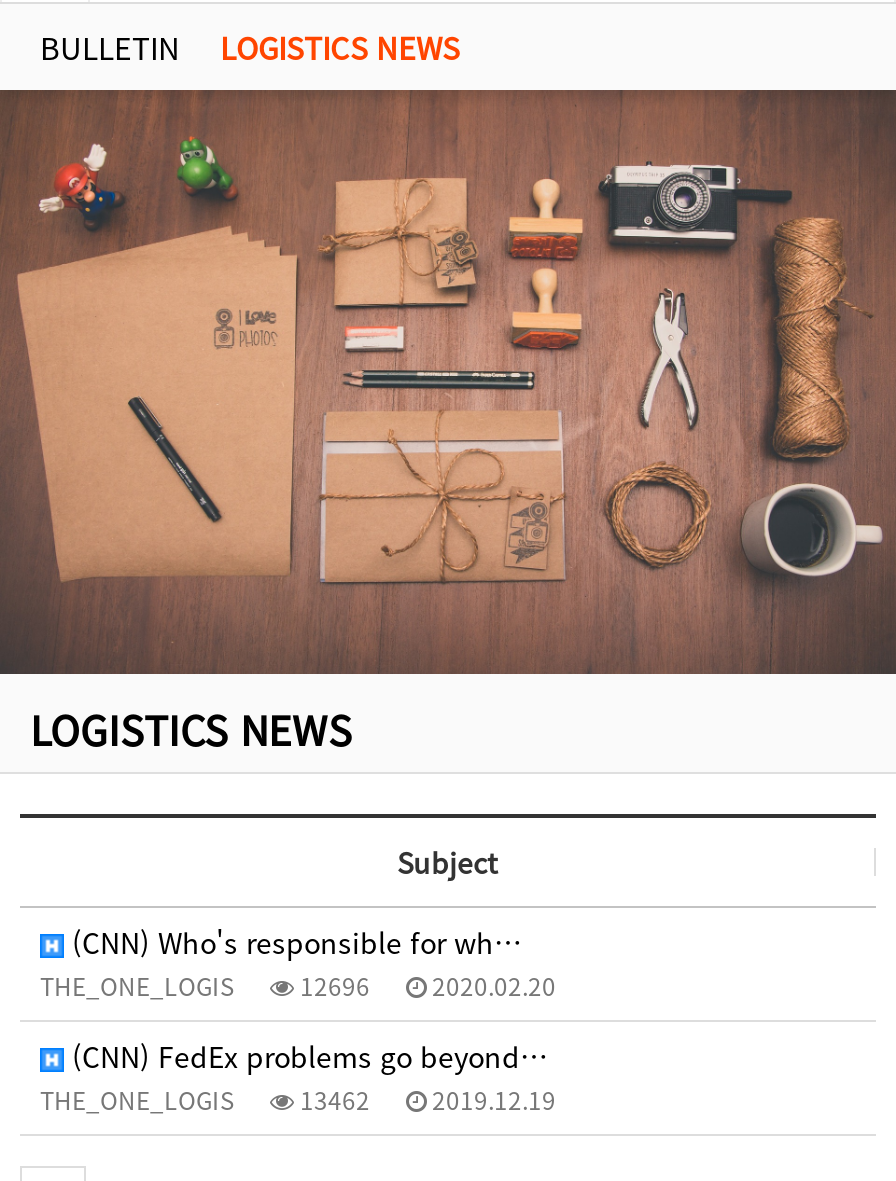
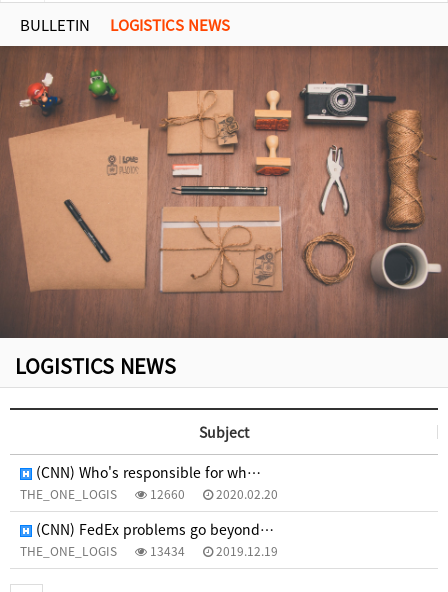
[40,968,556,1004] THE_ONE_LOGIS 12696 2020.02.20 -> [20,485,278,503] THE_ONE_LOGIS 12660 2020.02.20
[40,1082,556,1118] THE_ONE_LOGIS 13462 2019.12.19 -> [20,542,278,560] THE_ONE_LOGIS 13434 2019.12.19

